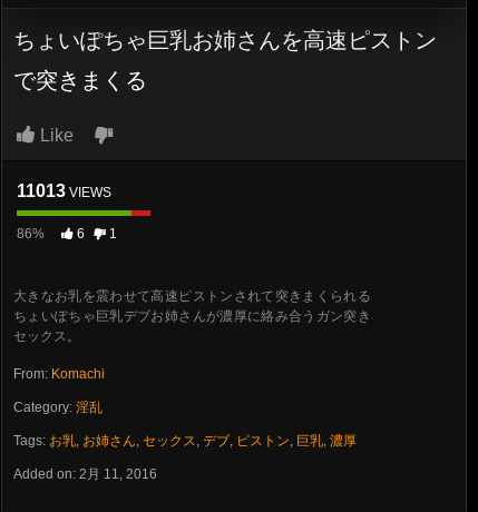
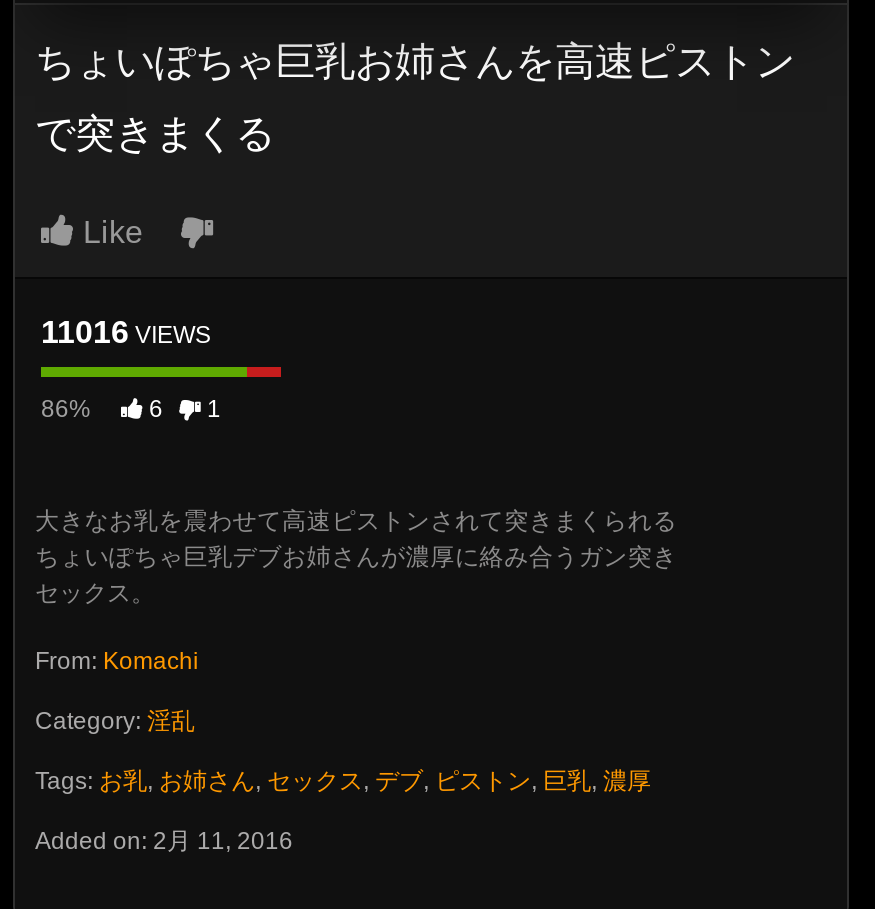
[17,181,111,200] 11013 VIEWS -> [41,314,211,348] 11016 VIEWS

